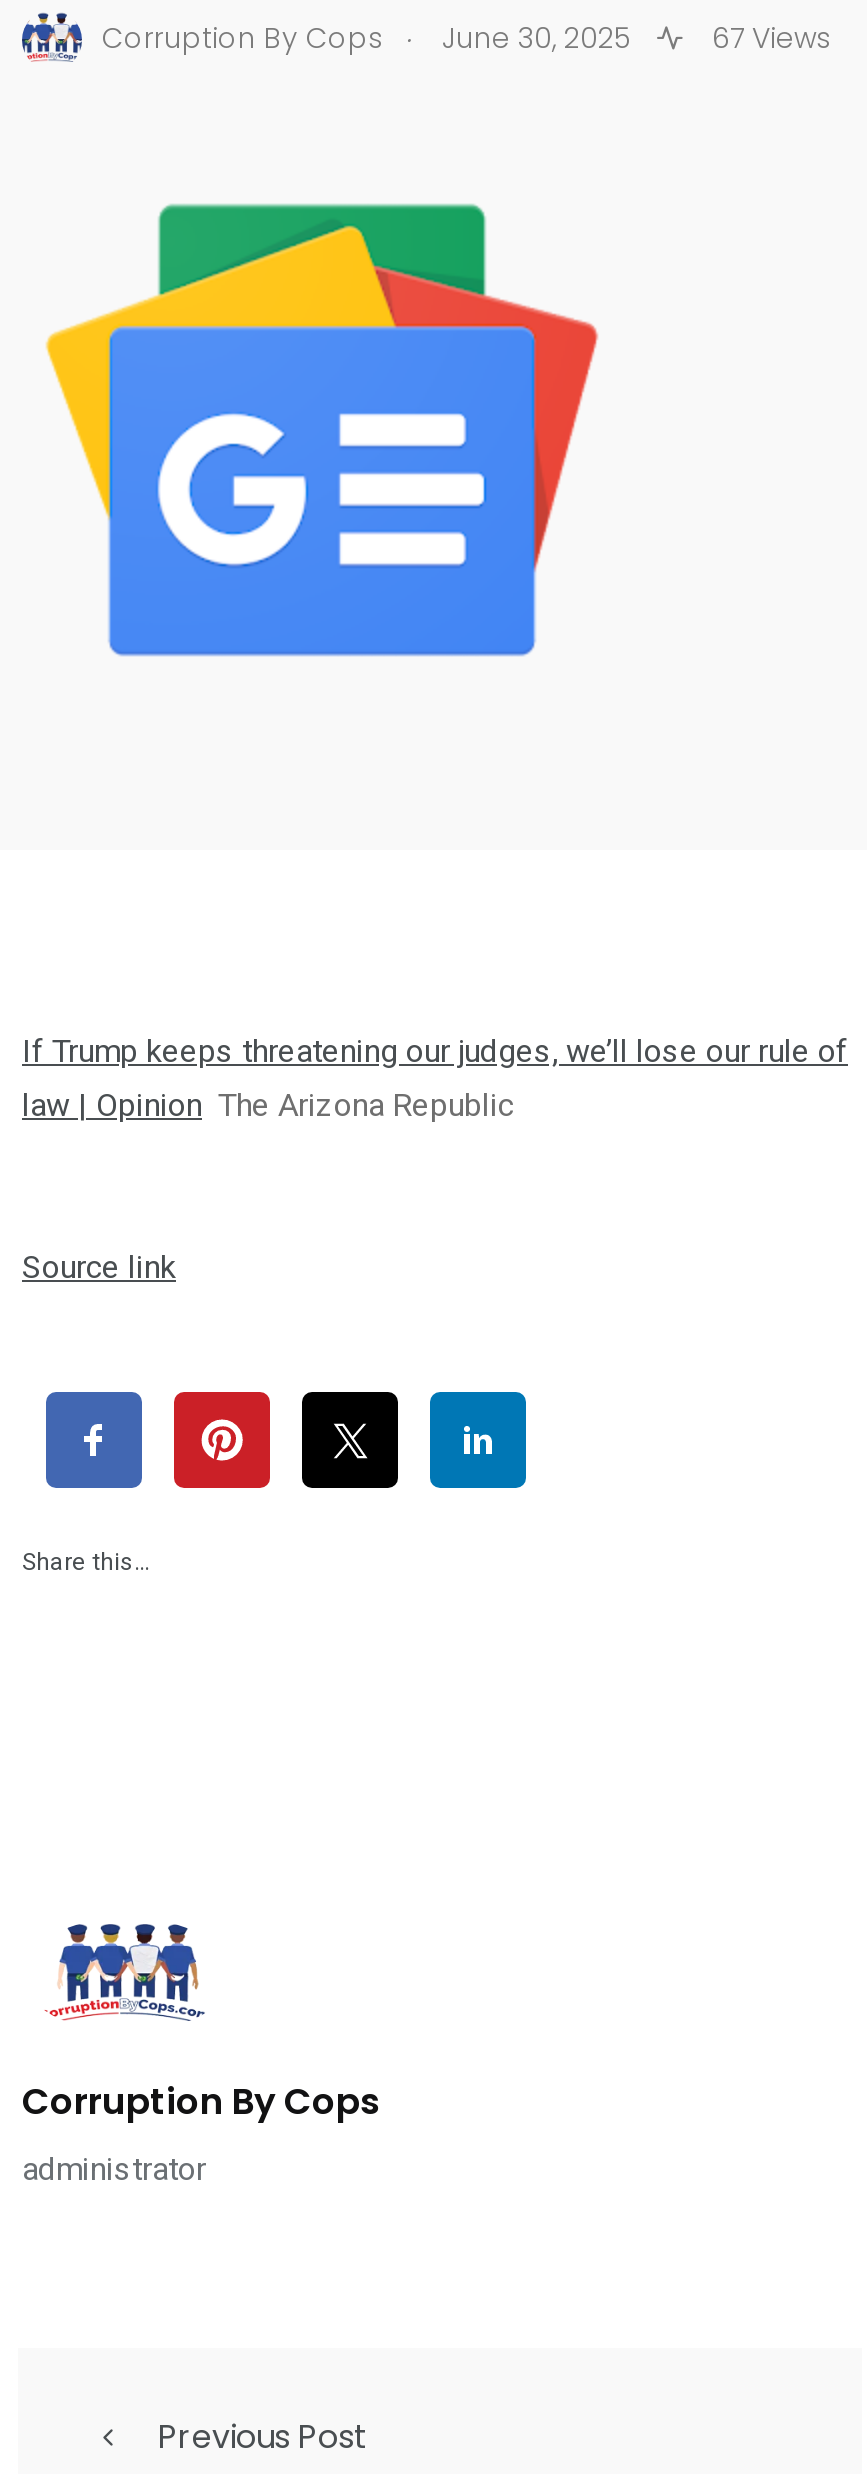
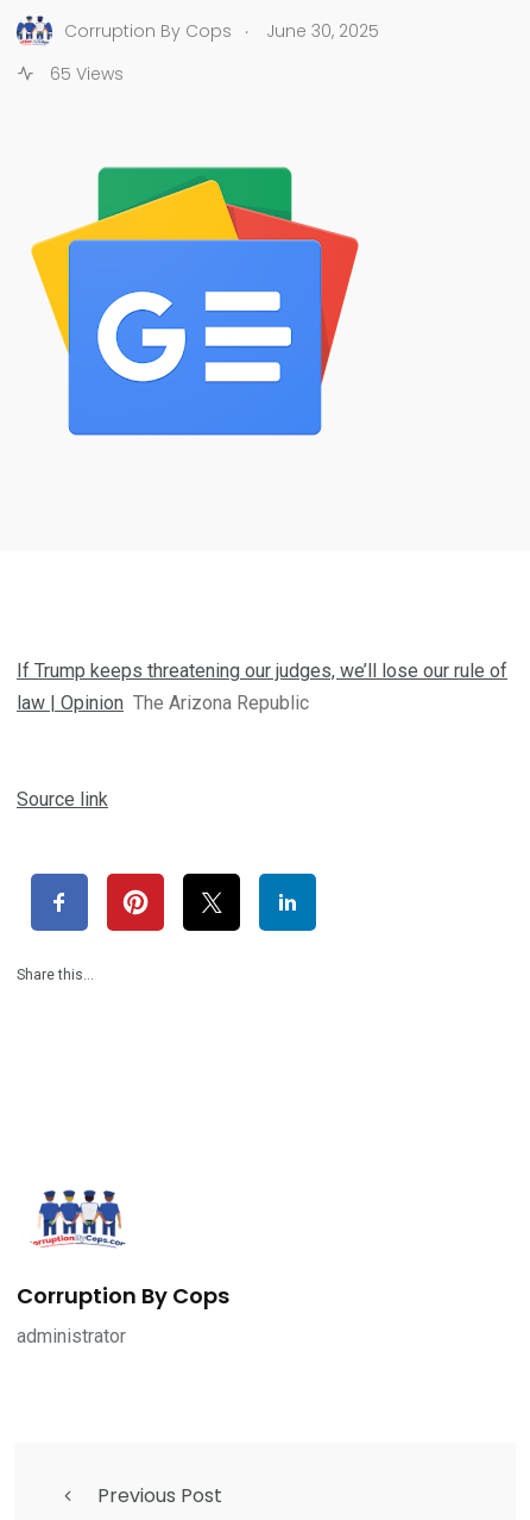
[704,19,832,59] 67 Views -> [45,62,124,86] 65 Views

